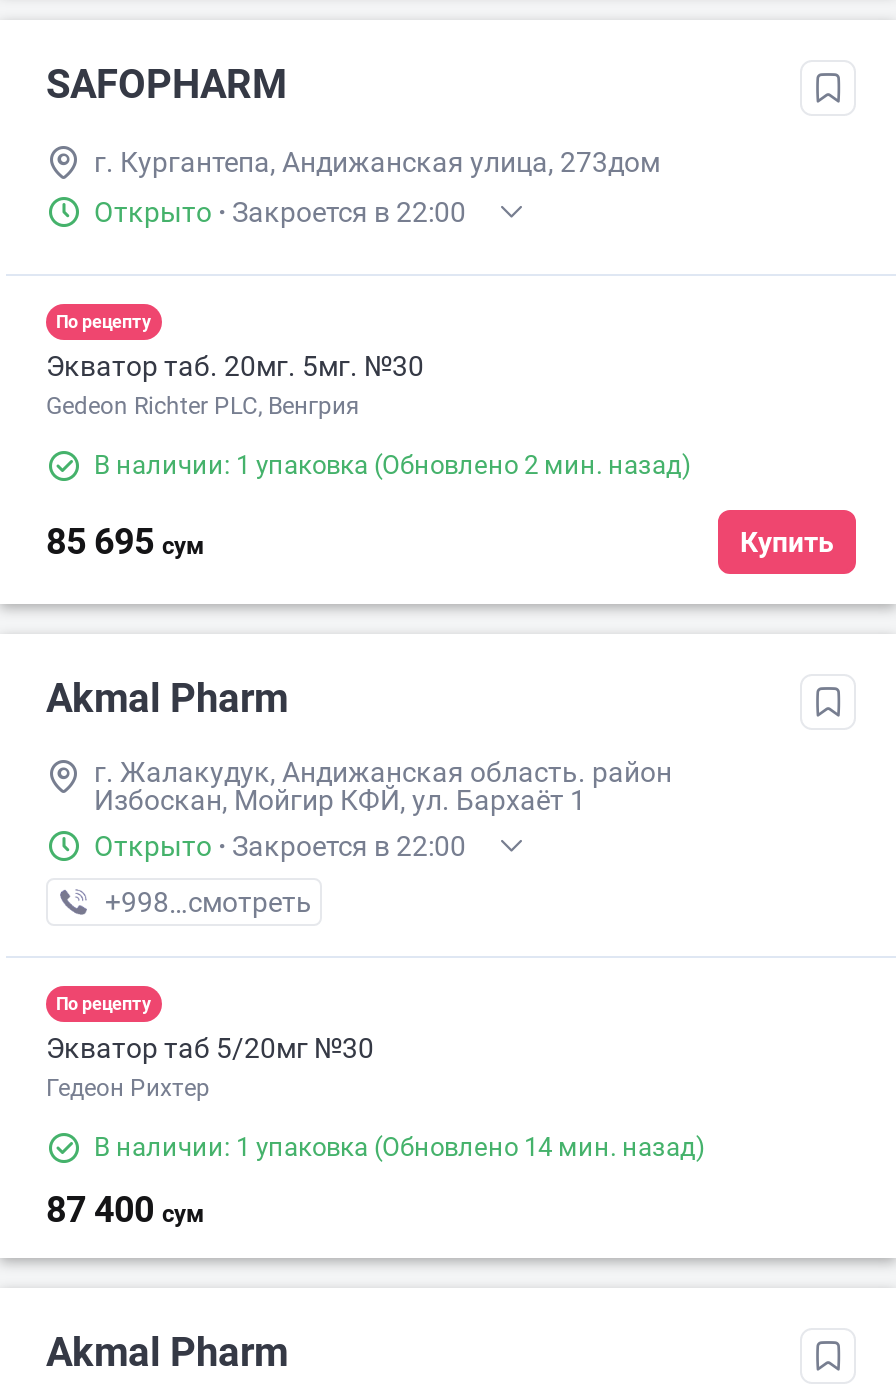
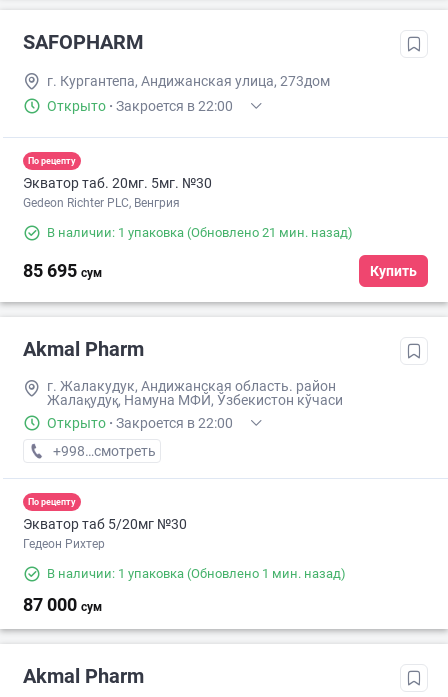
[94,450,692,480] В наличии: 1 упаковка (Обновлено 2 мин. назад) -> [47,225,353,240] В наличии: 1 упаковка (Обновлено 21 мин. назад)
[94,784,586,816] Избоскан, Мойгир КФЙ, ул. Бархаёт 1 -> [47,392,343,408] Жалақудуқ, Намуна МФЙ, Ўзбекистон кўчаси
[94,1132,706,1162] В наличии: 1 упаковка (Обновлено 14 мин. назад) -> [47,566,346,581] В наличии: 1 упаковка (Обновлено 1 мин. назад)
[46,1188,204,1230] 87 400 сум -> [23,594,102,615] 87 000 сум

